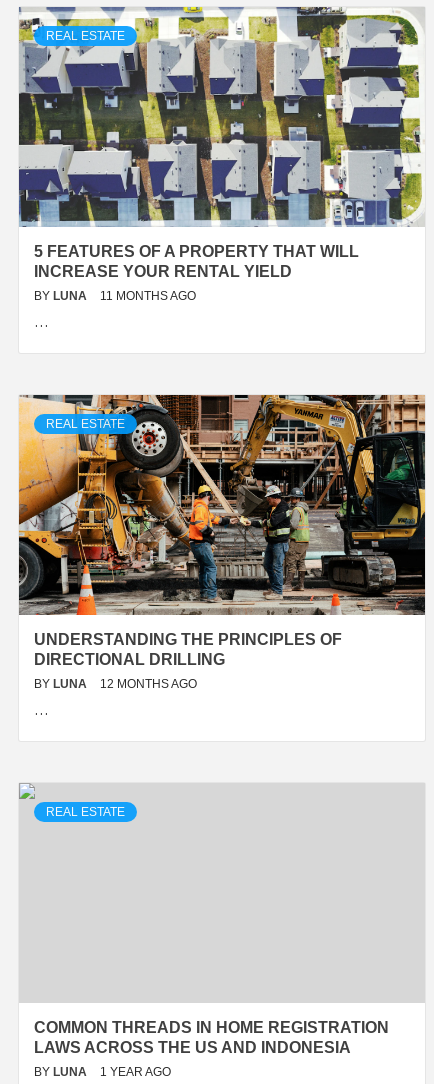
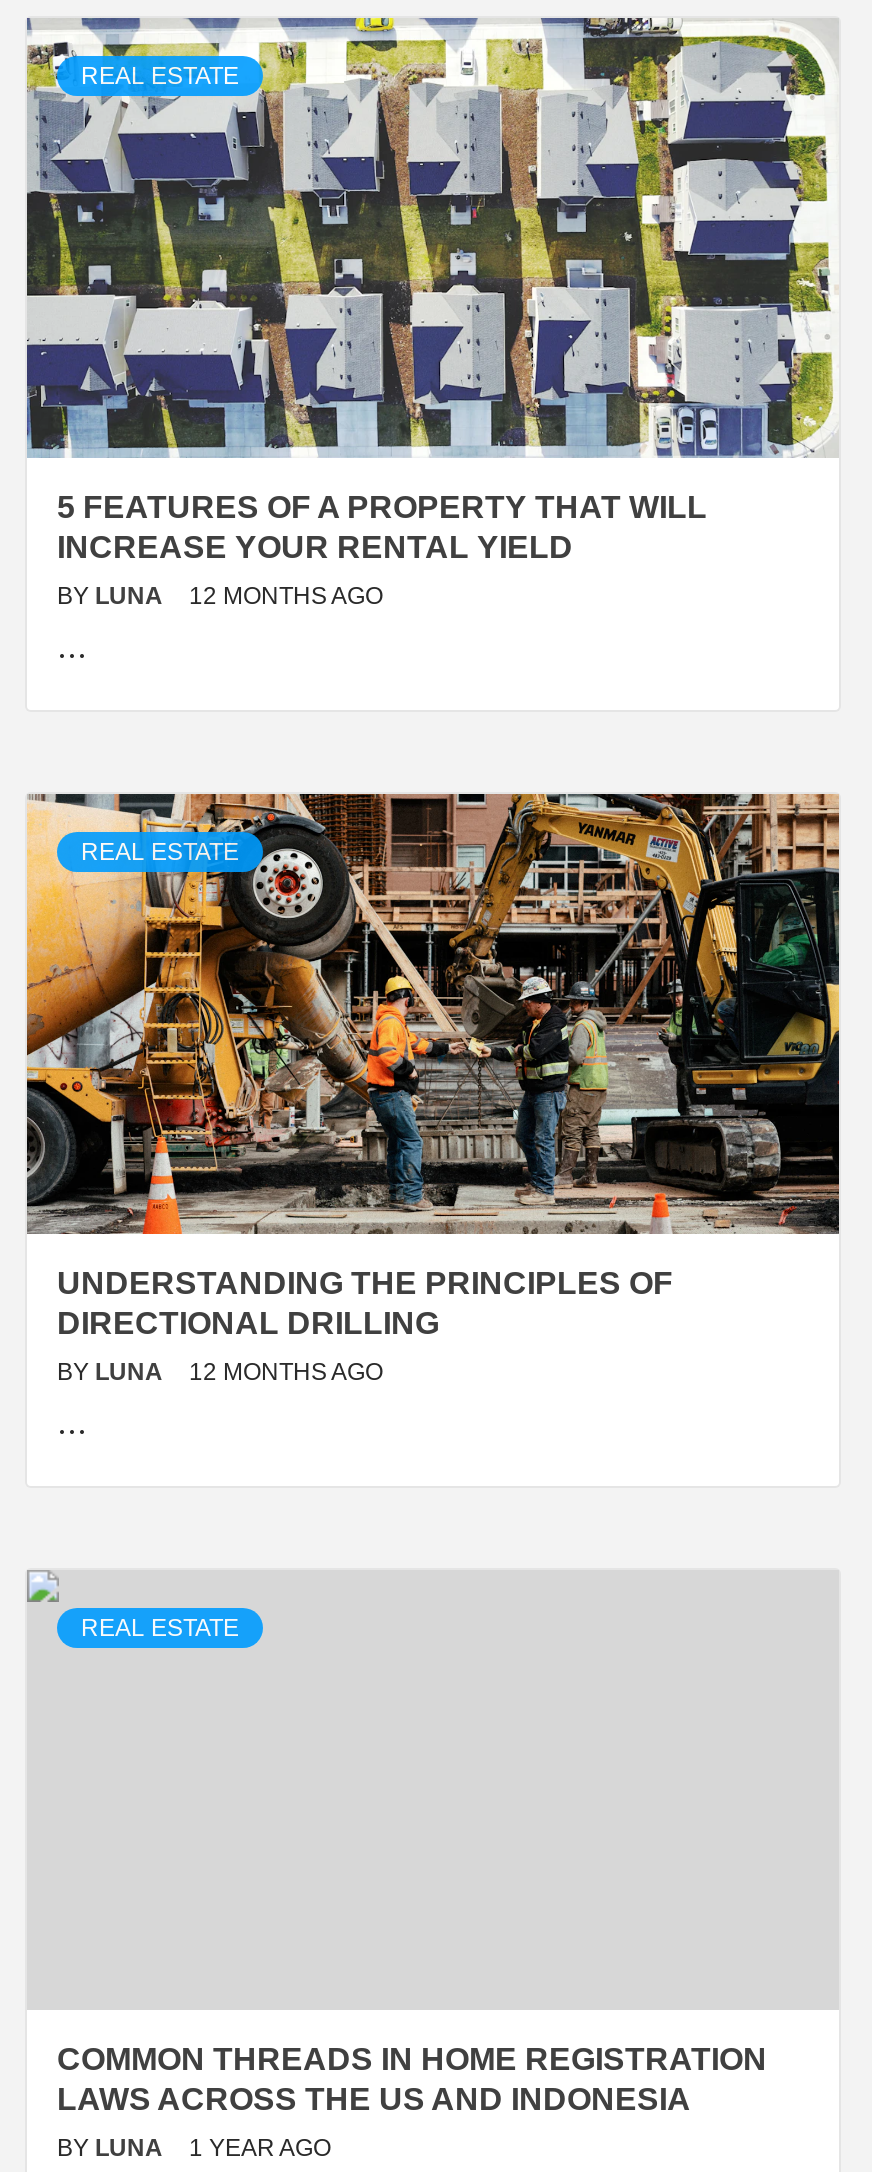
[34,289,196,303] BY LUNA 11 MONTHS AGO -> [57,583,383,611] BY LUNA 12 MONTHS AGO

